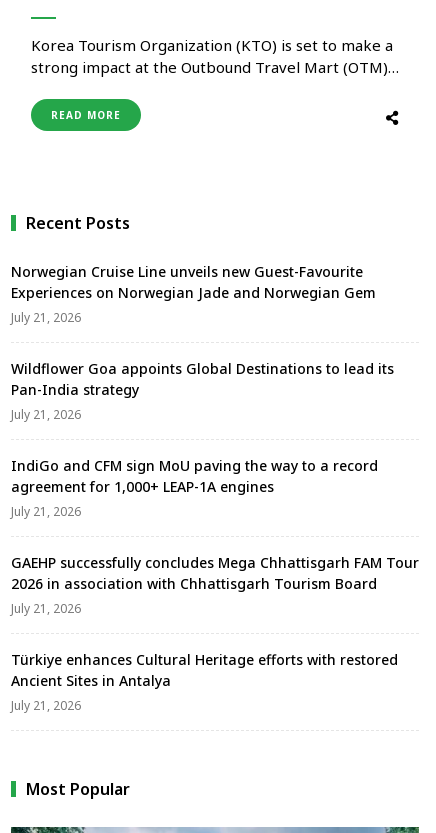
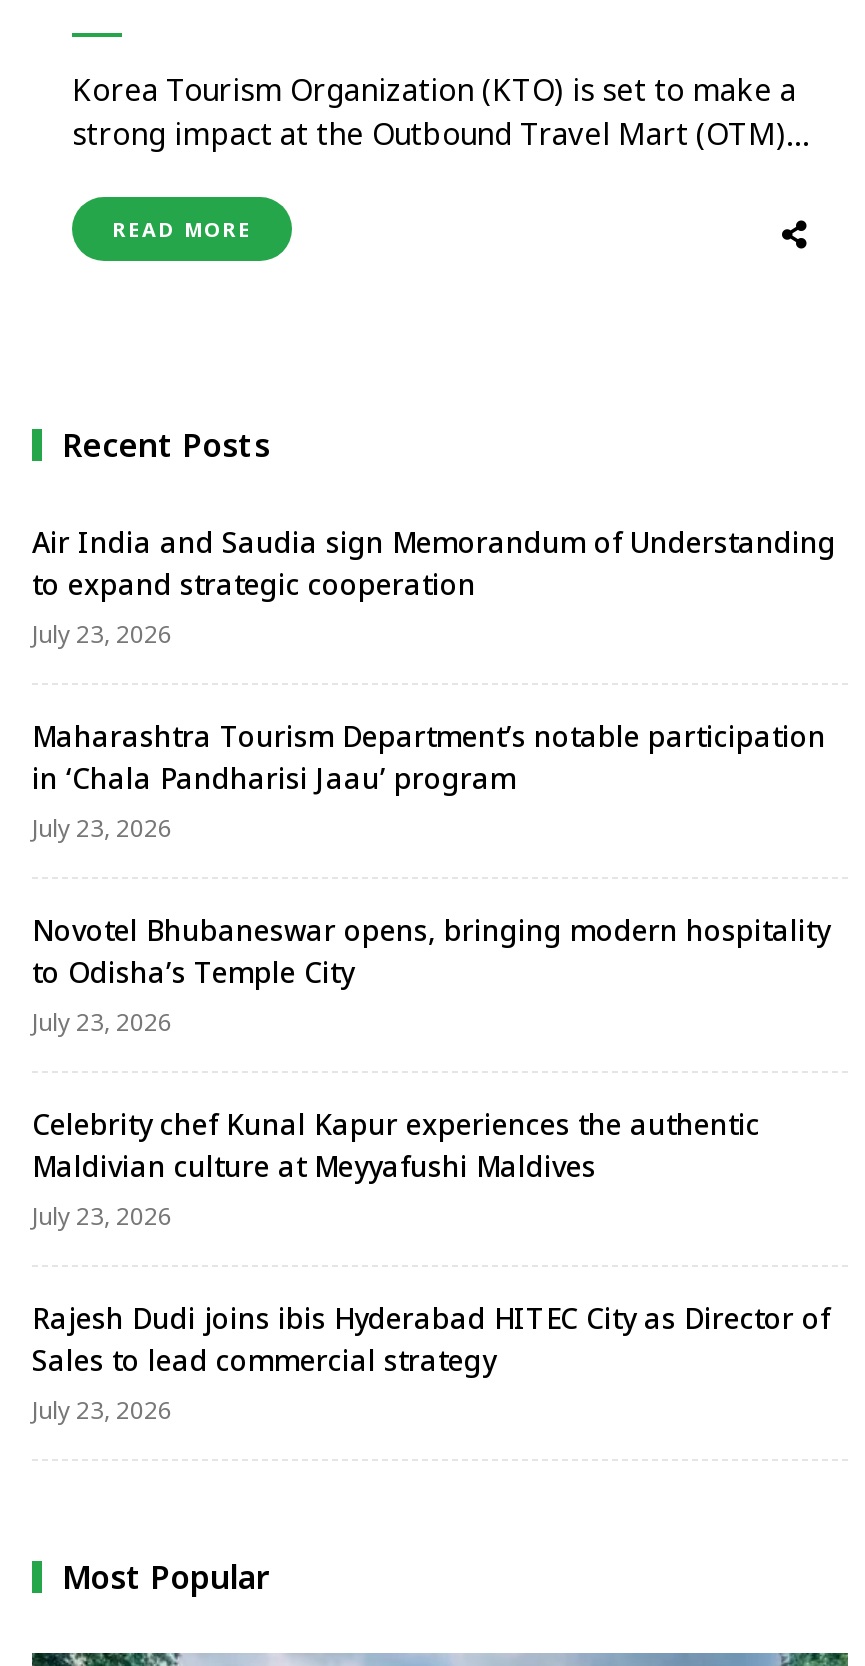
[11,262,376,326] Norwegian Cruise Line unveils new Guest-Favourite | Experiences on Norwegian Jade and Norwegian Gem | July 21, 2026 -> [32,524,836,652] Air India and Saudia sign Memorandum of Understanding | to expand strategic cooperation | July 23, 2026
[11,359,394,423] Wildflower Goa appoints Global Destinations to lead its | Pan-India strategy | July 21, 2026 -> [32,718,826,846] Maharashtra Tourism Department’s notable participation | in ‘Chala Pandharisi Jaau’ program | July 23, 2026
[11,456,378,520] IndiGo and CFM sign MoU paving the way to a record | agreement for 1,000+ LEAP-1A engines | July 21, 2026 -> [32,912,830,1040] Novotel Bhubaneswar opens, bringing modern hospitality | to Odisha’s Temple City | July 23, 2026
[11,553,419,617] GAEHP successfully concludes Mega Chhattisgarh FAM Tour | 2026 in association with Chhattisgarh Tourism Board | July 21, 2026 -> [32,1106,760,1234] Celebrity chef Kunal Kapur experiences the authentic | Maldivian culture at Meyyafushi Maldives | July 23, 2026
[11,650,398,714] Türkiye enhances Cultural Heritage efforts with restored | Ancient Sites in Antalya | July 21, 2026 -> [32,1300,830,1428] Rajesh Dudi joins ibis Hyderabad HITEC City as Director of | Sales to lead commercial strategy | July 23, 2026

